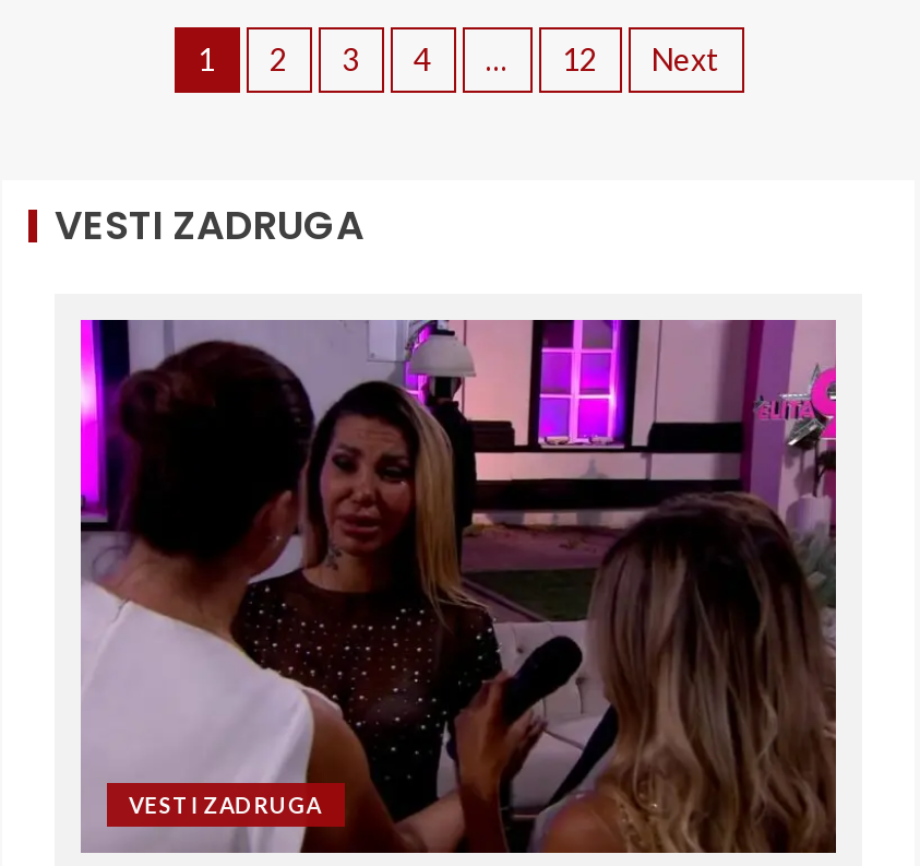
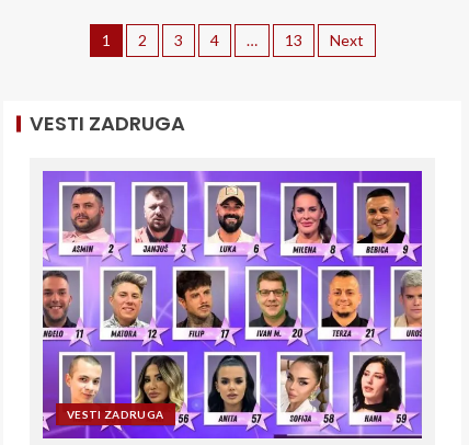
[562,41,597,78] 12 -> [284,31,302,50] 13
[79,318,838,855] [image] -> [42,170,423,440] [image]

